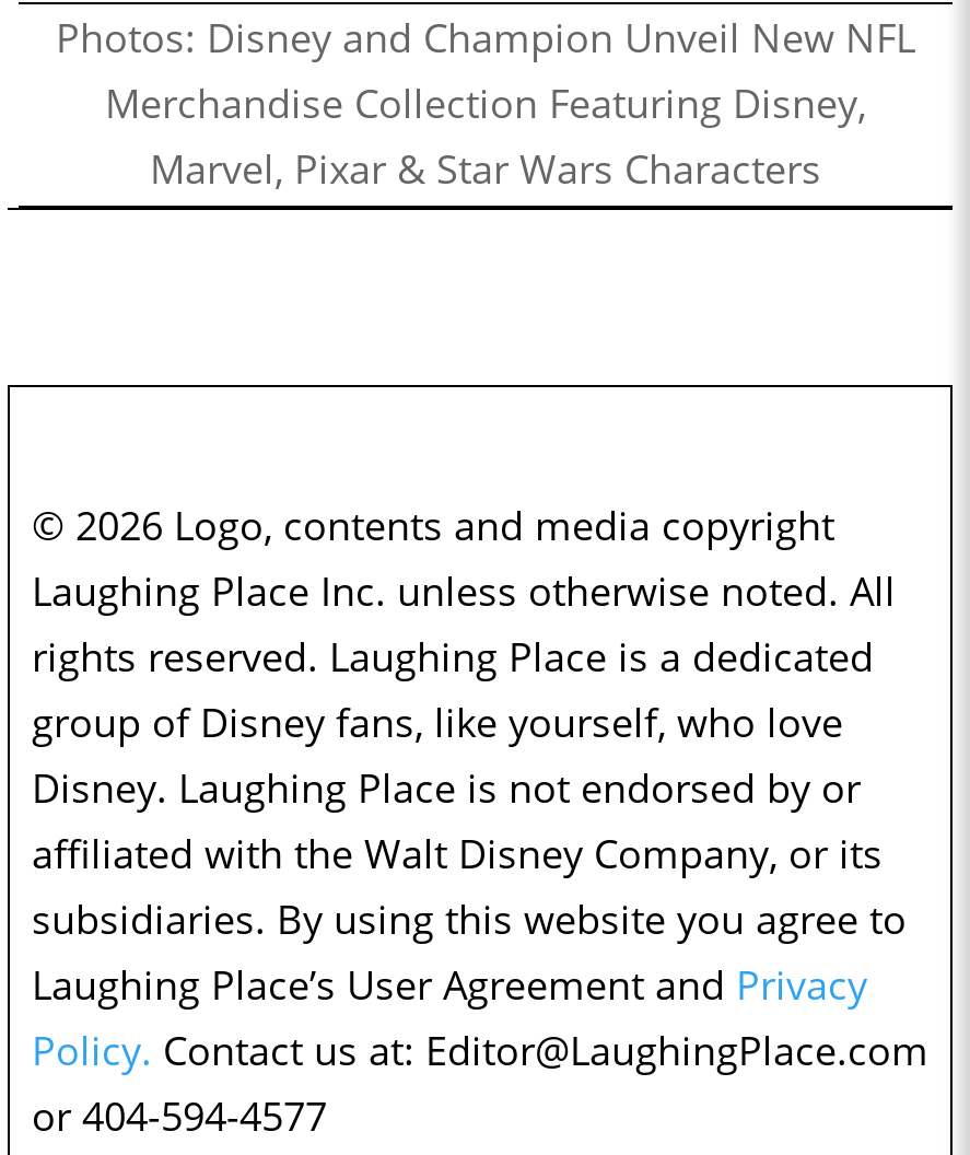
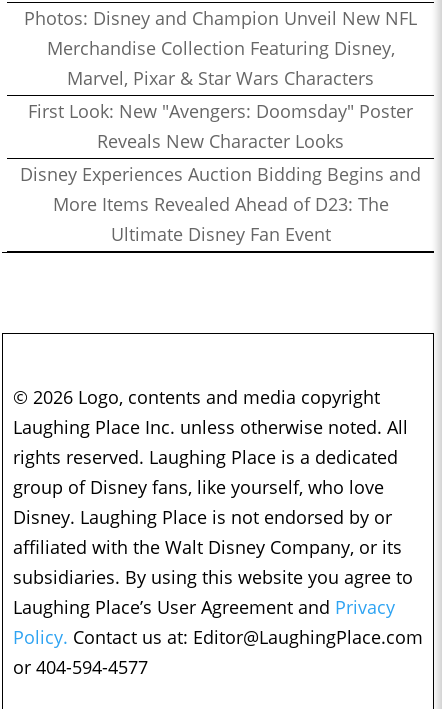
none -> [20,99,421,246] First Look: New "Avengers: Doomsday" Poster | Reveals New Character Looks | Disney Experiences Auction Bidding Begins and | More Items Revealed Ahead of D23: The | Ultimate Disney Fan Event

